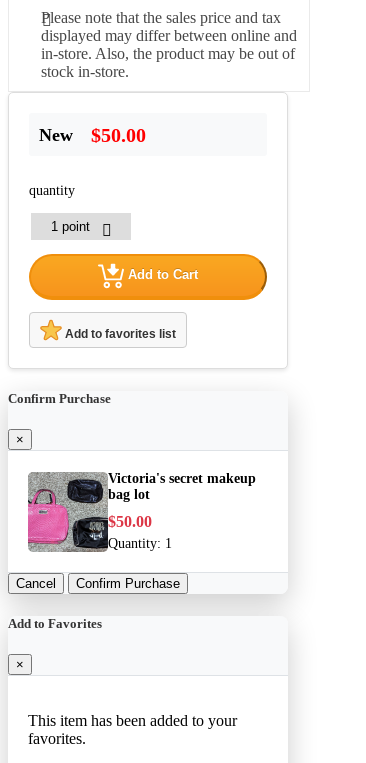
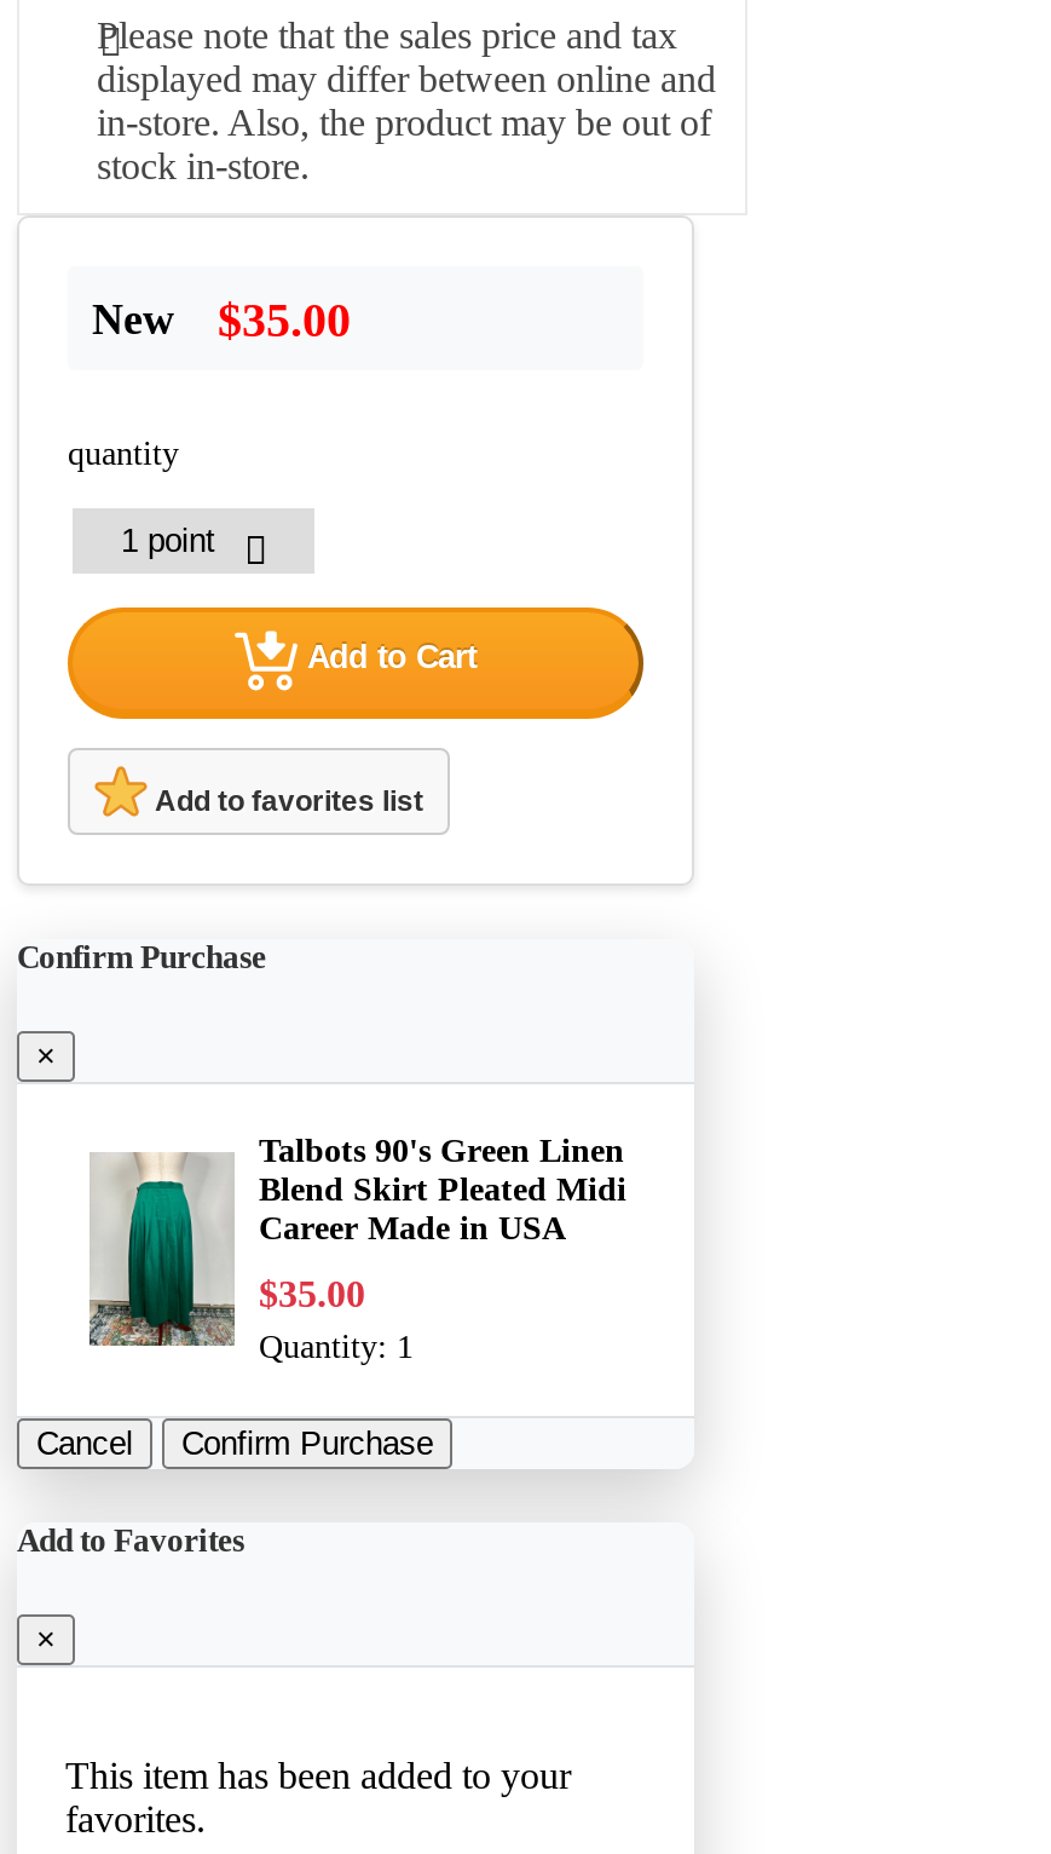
[39,124,146,146] New $50.00 -> [92,292,351,345] New $35.00
[27,471,256,553] [image] | Victoria's secret makeup | bag lot -> [65,1133,626,1368] [image] | Talbots 90's Green Linen | Blend Skirt Pleated Midi | Career Made in USA
[108,513,152,530] $50.00 -> [259,1273,365,1314] $35.00

